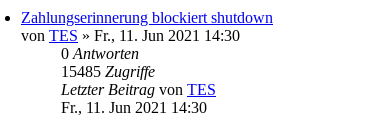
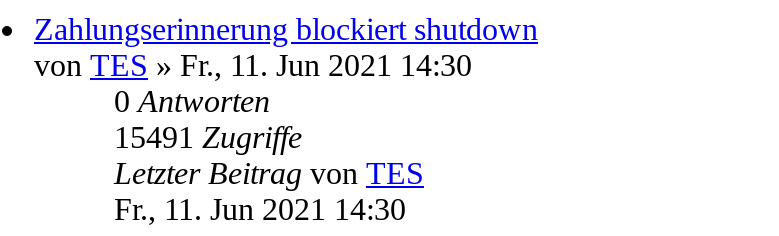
[61,63,155,80] 15485 Zugriffe -> [114,120,302,154] 15491 Zugriffe

